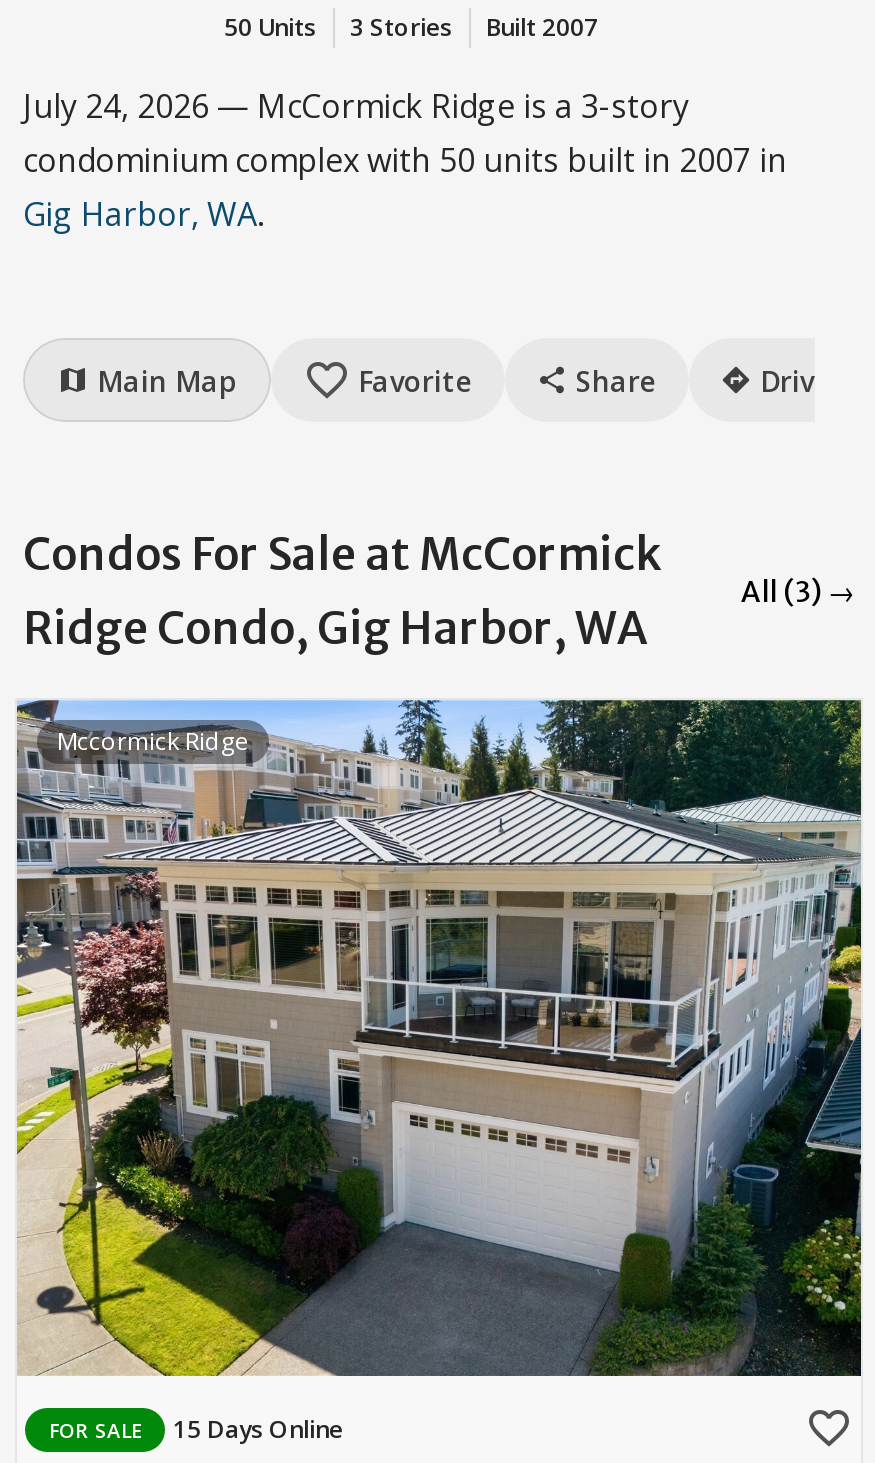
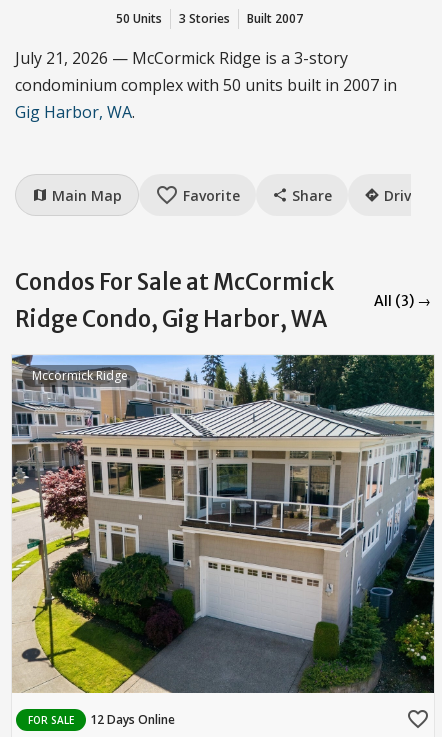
[23,84,689,128] July 24, 2026 — McCormick Ridge is a 3-story -> [15,47,348,69] July 21, 2026 — McCormick Ridge is a 3-story
[49,1411,343,1445] FOR SALE 15 Days Online -> [28,711,175,728] FOR SALE 12 Days Online

